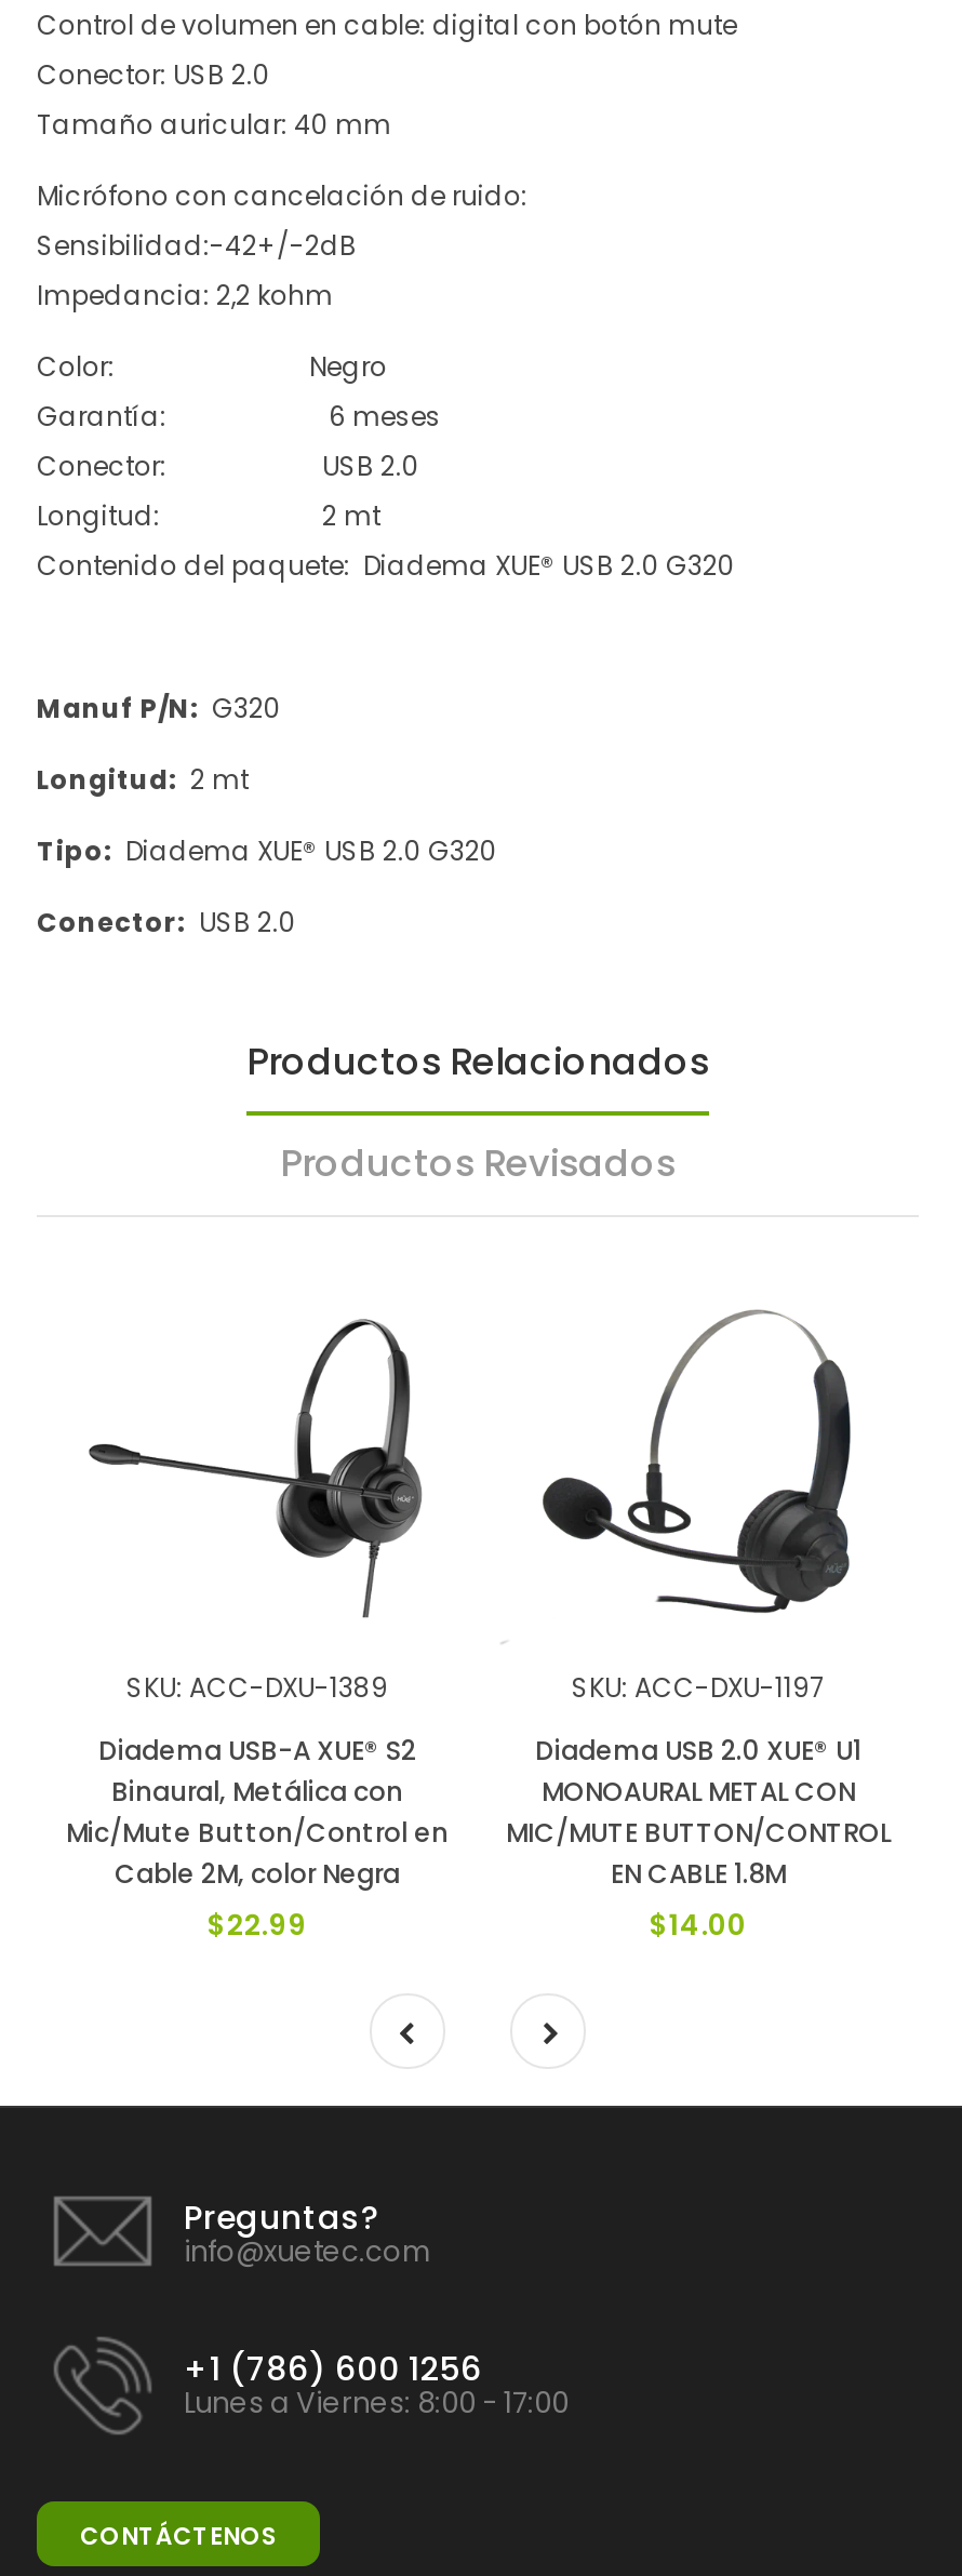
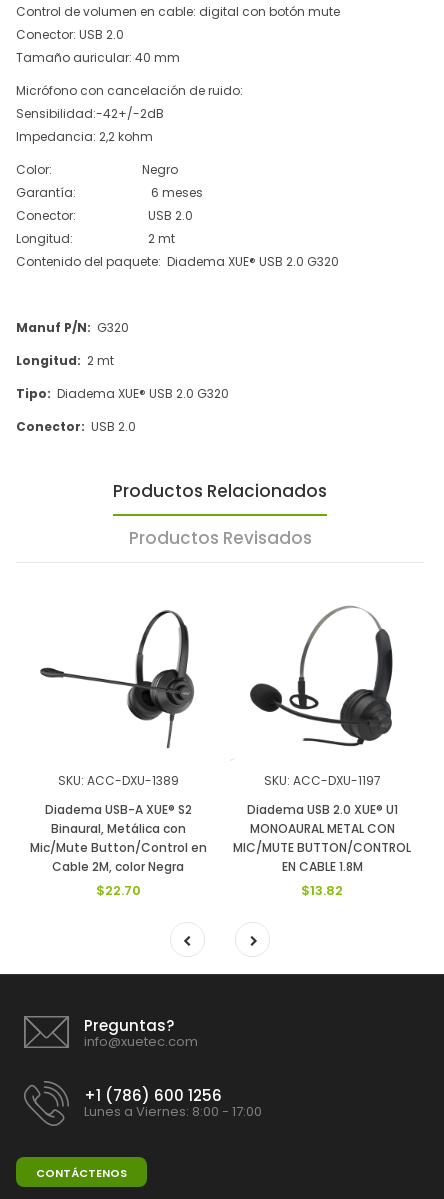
[208,1905,307,1946] $22.99 -> [95,881,140,900] $22.70
[650,1905,747,1946] $14.00 -> [301,881,343,900] $13.82

